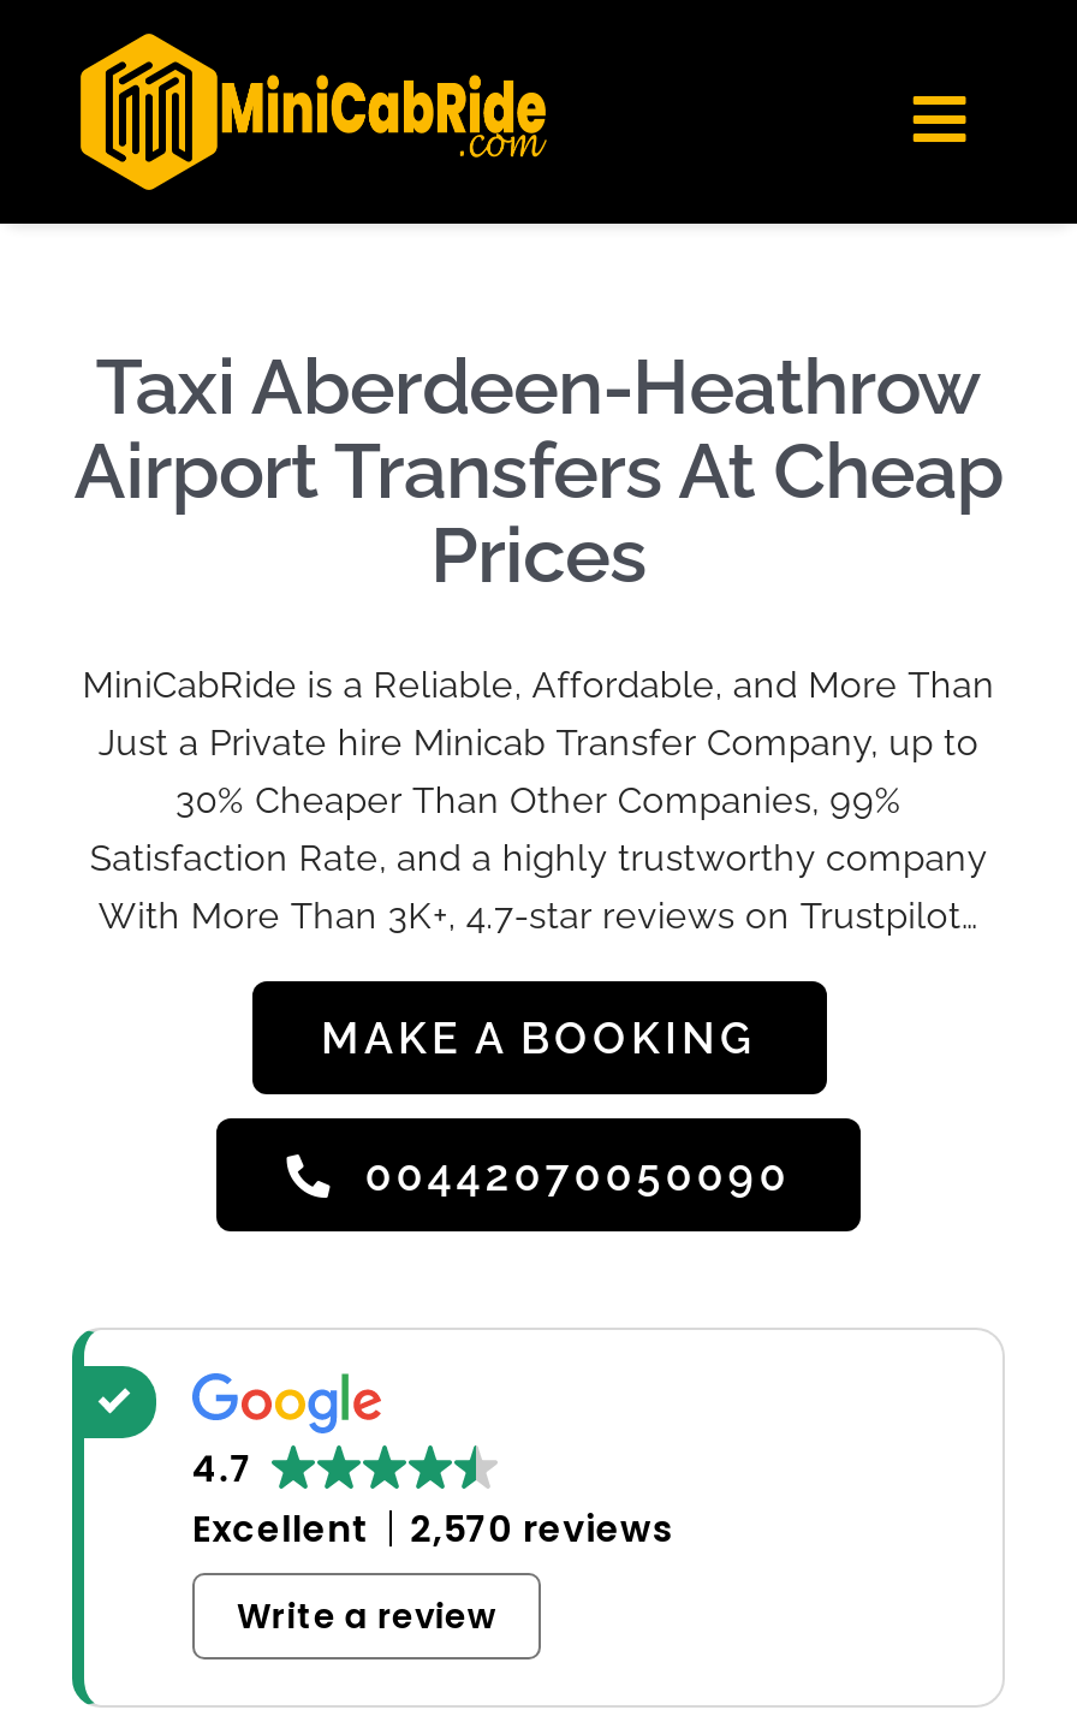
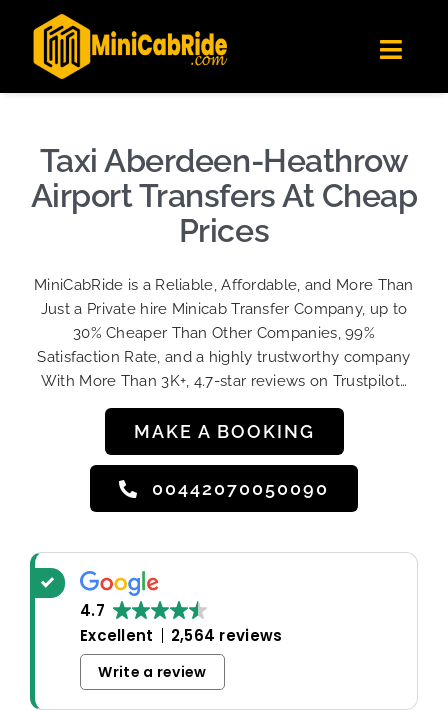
[192,1503,675,1554] Excellent 2,570 reviews -> [80,625,283,646] Excellent 2,564 reviews

